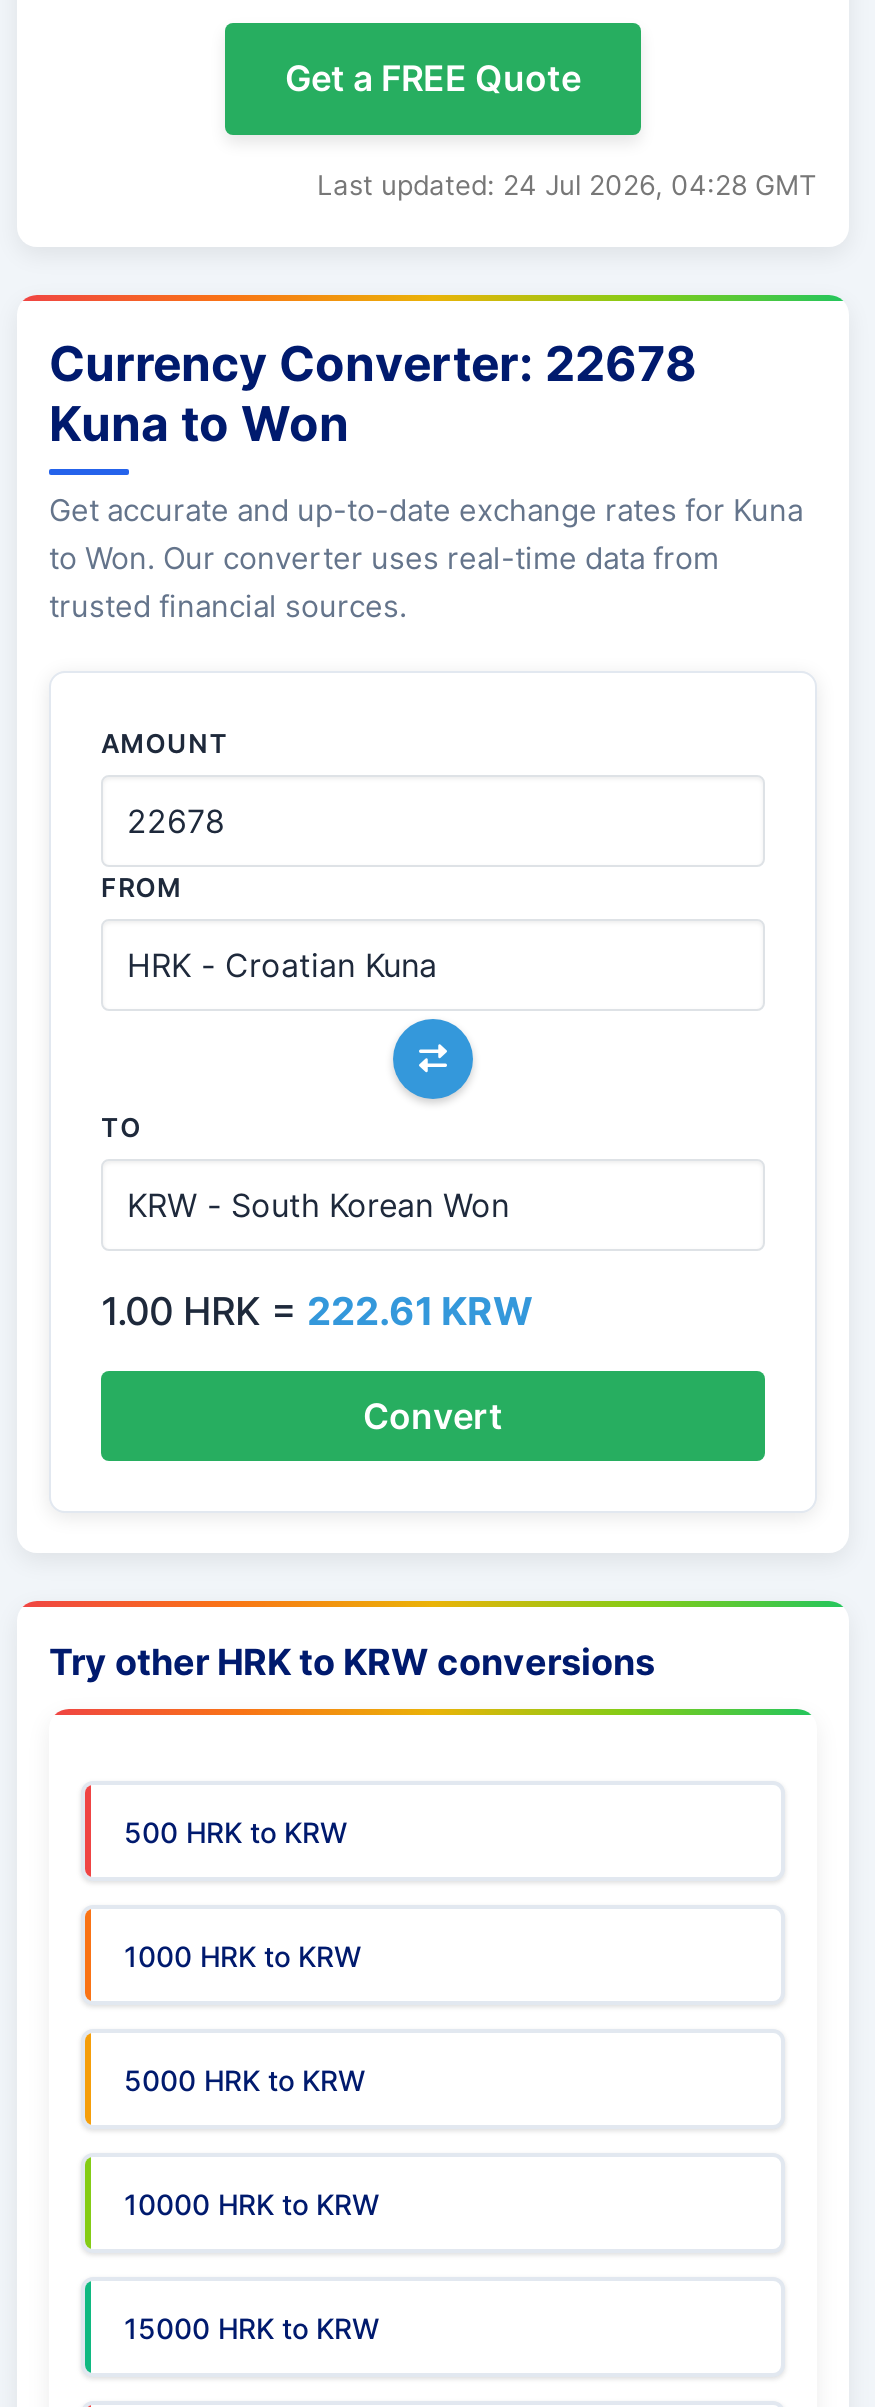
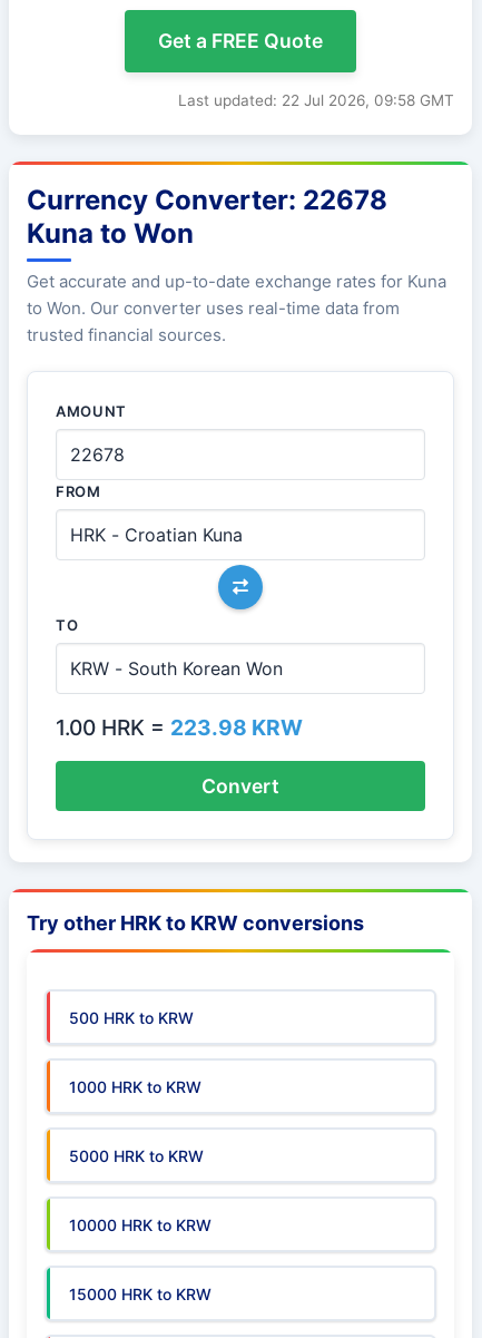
[317,169,817,201] Last updated: 24 Jul 2026, 04:28 GMT -> [178,91,454,109] Last updated: 22 Jul 2026, 09:58 GMT
[101,1287,533,1335] 1.00 HRK = 222.61 KRW -> [56,714,303,741] 1.00 HRK = 223.98 KRW

